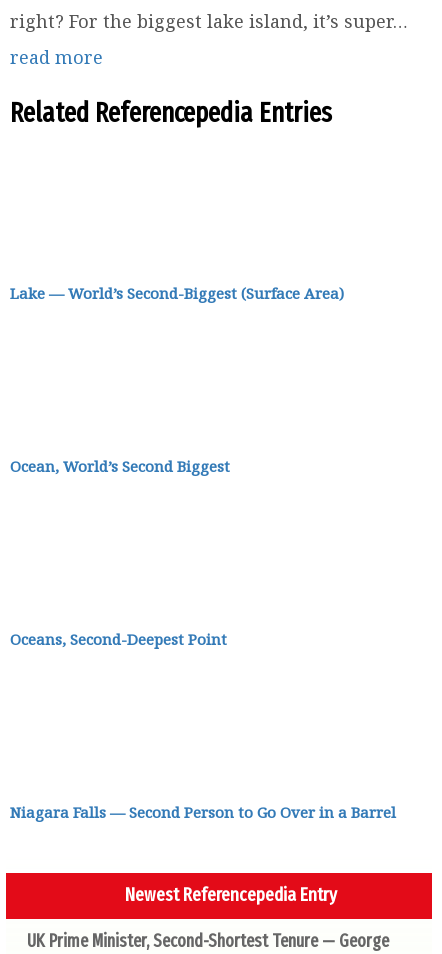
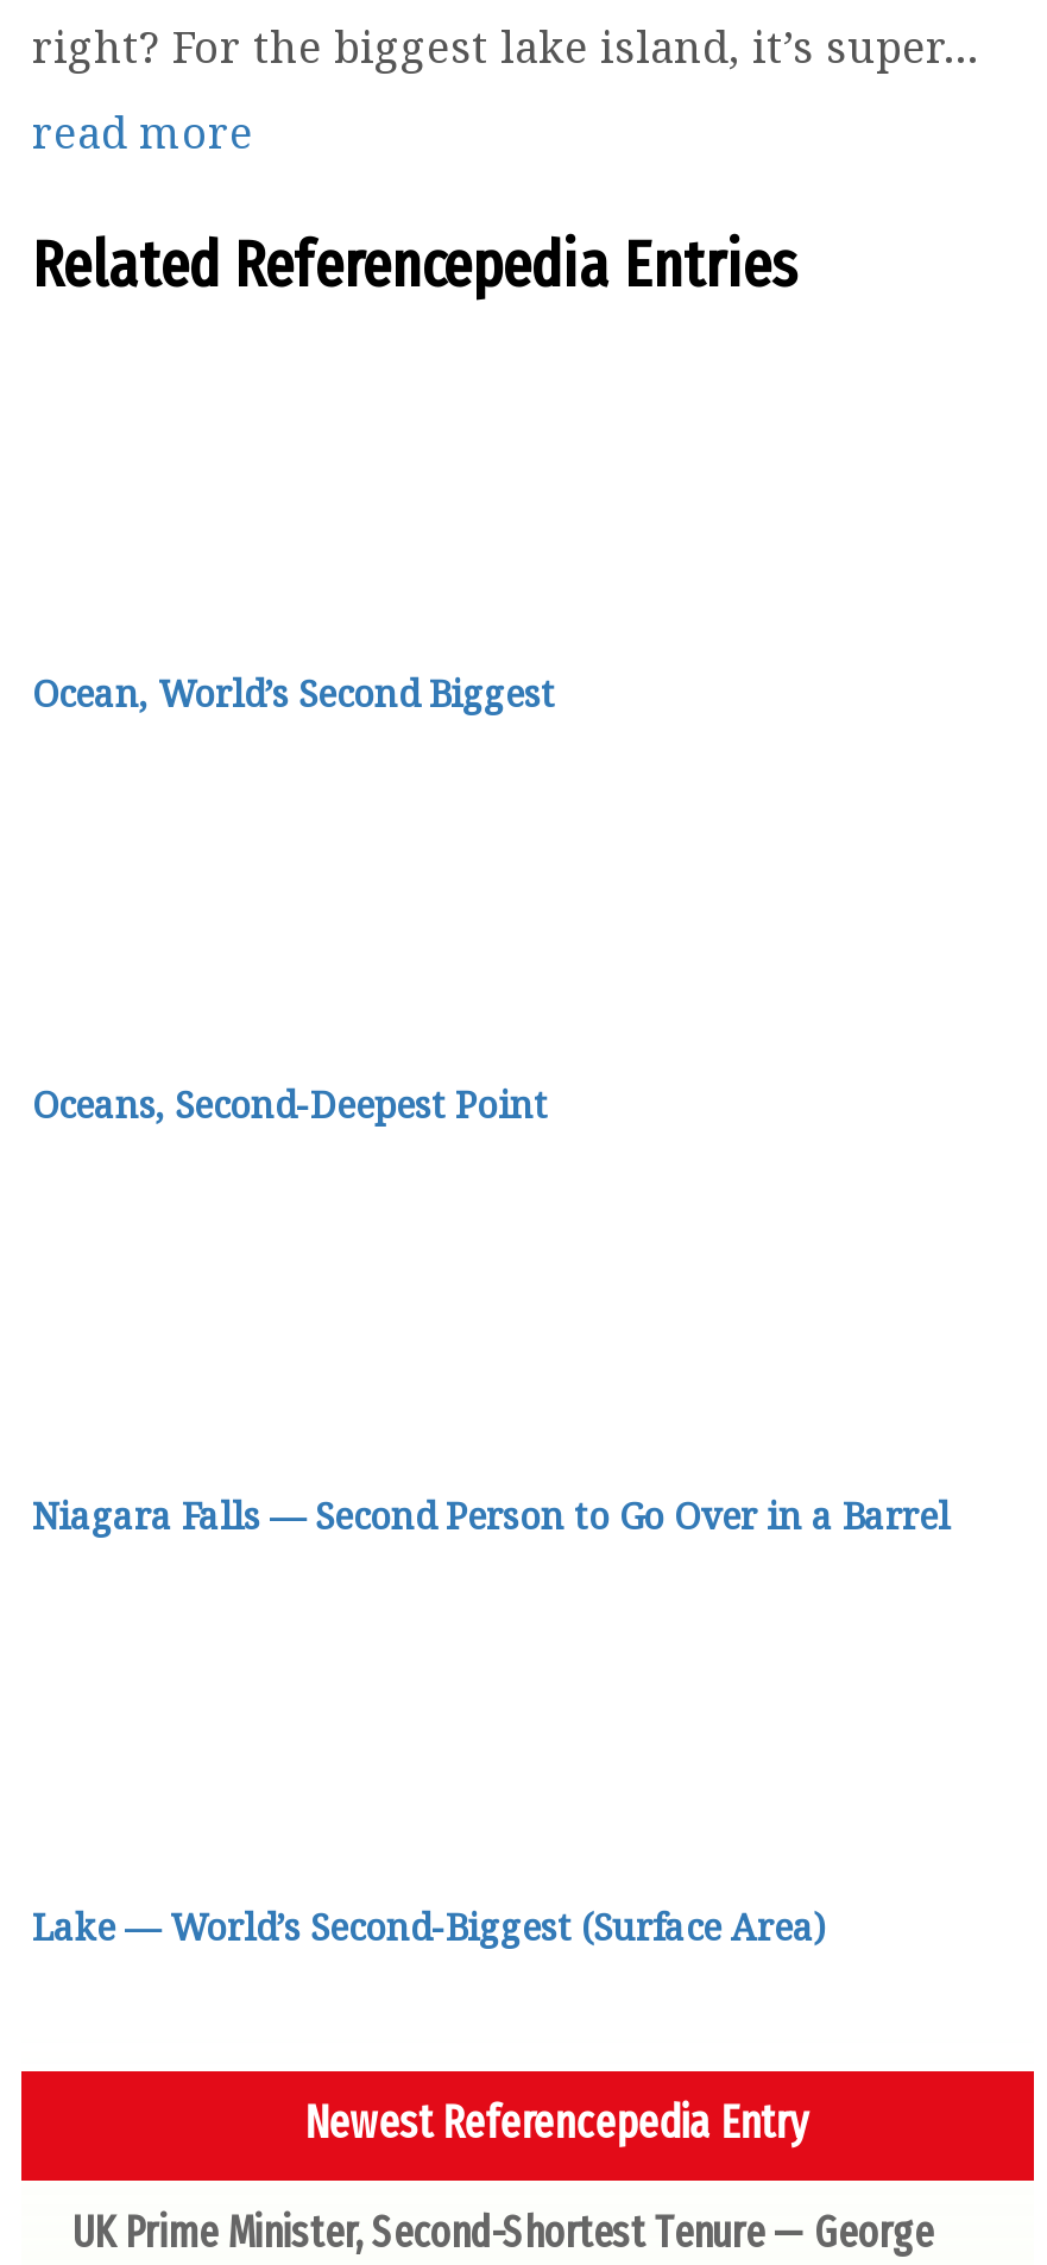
moved [10,283,344,303] -> [32,1903,826,1950]: Lake — World’s Second-Biggest (Surface Area)
moved [10,456,396,821] -> [32,670,950,1539]: Ocean, World’s Second Biggest | Oceans, Second-Deepest Point | Niagara Falls — Second Person to Go Over in a Barrel

